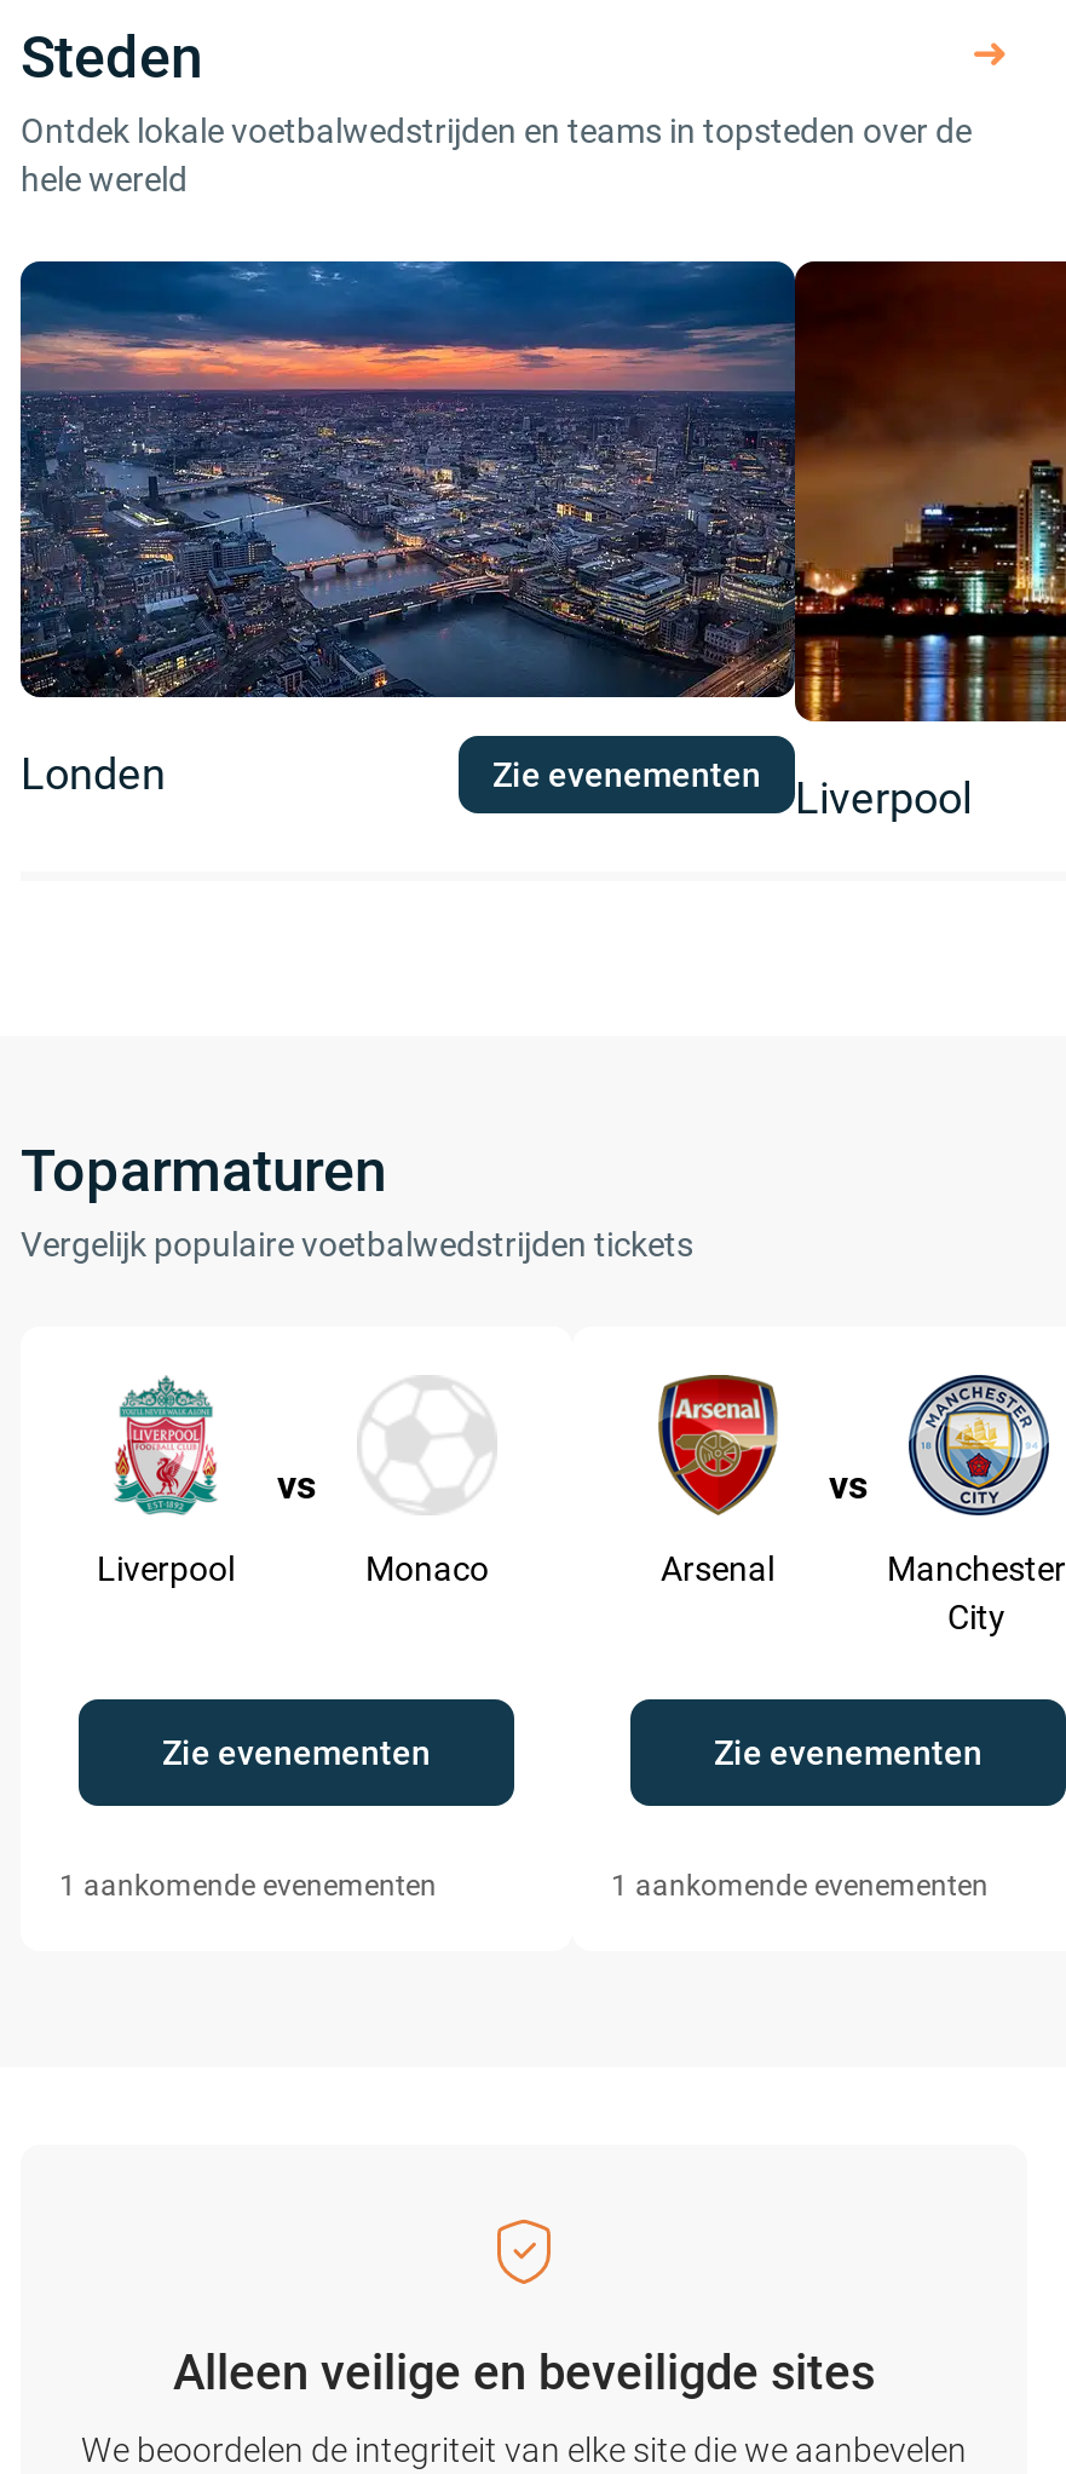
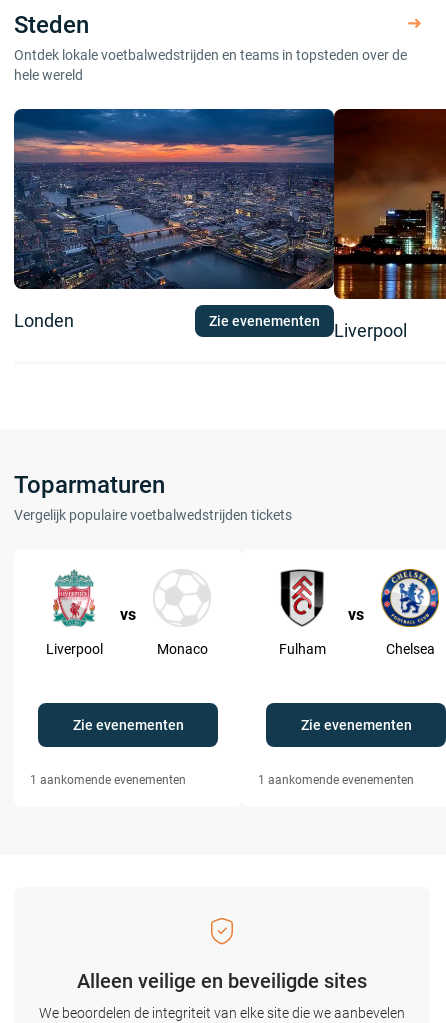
[655,1375,780,1515] [image] -> [278,569,327,626] [image]
[661,1373,1066,1637] [image] | Arsenal | Manchester | City -> [278,568,440,657] [image] | Fulham | Chelsea

